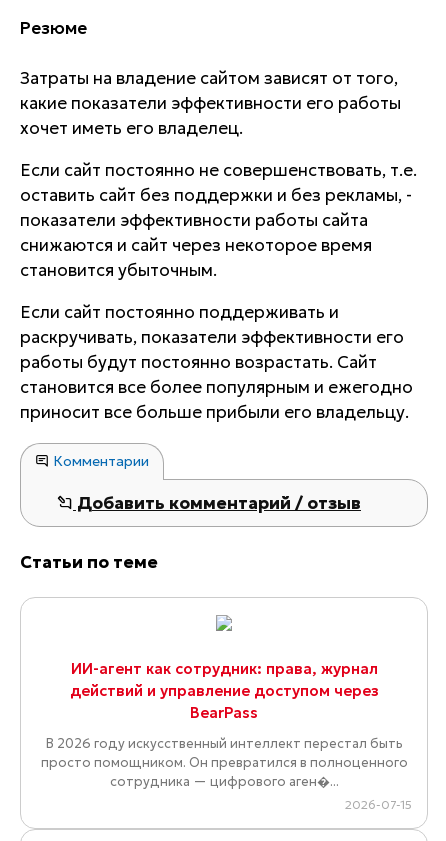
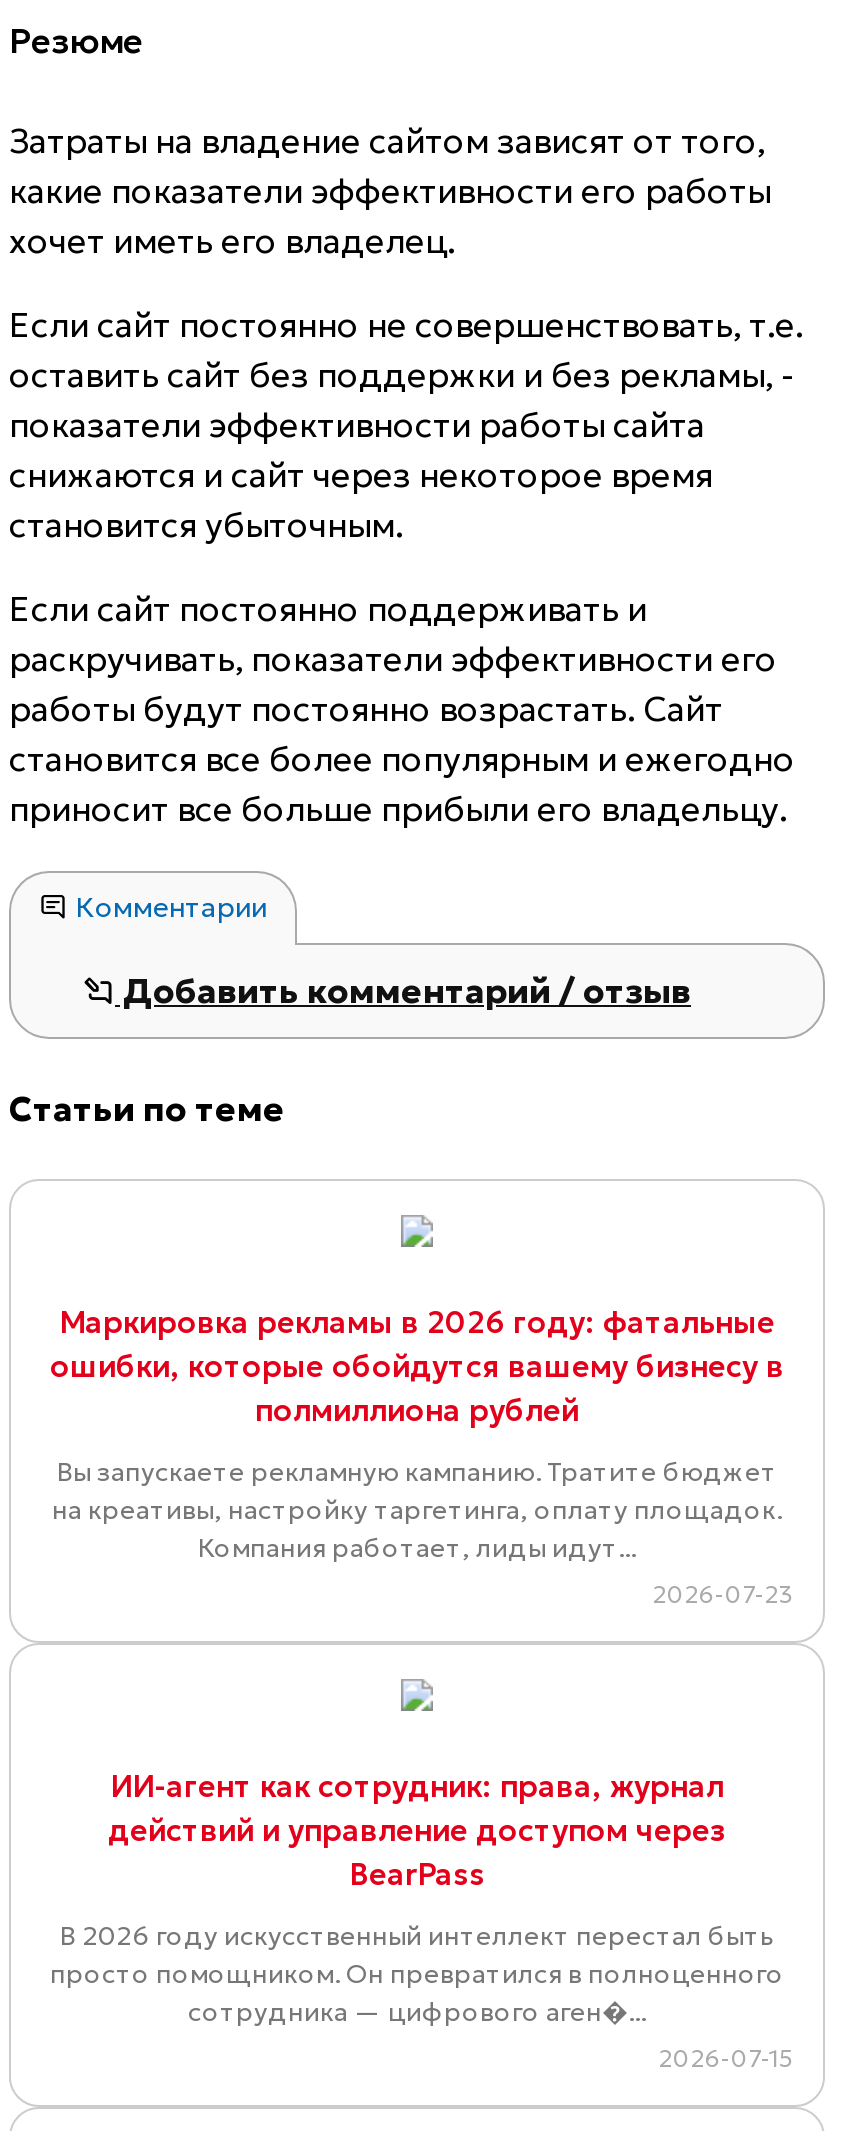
none -> [50,1303,793,1609] Маркировка рекламы в 2026 году: фатальные | ошибки, которые обойдутся вашему бизнесу в | полмиллиона рублей | Вы запускаете рекламную кампанию. Тратите бюджет | на креативы, настройку таргетинга, оплату площадок. | Компания работает, лиды идут... | 2026-07-23

